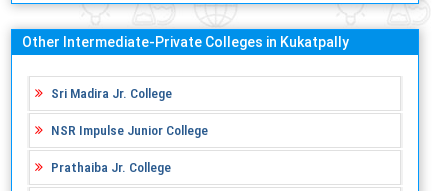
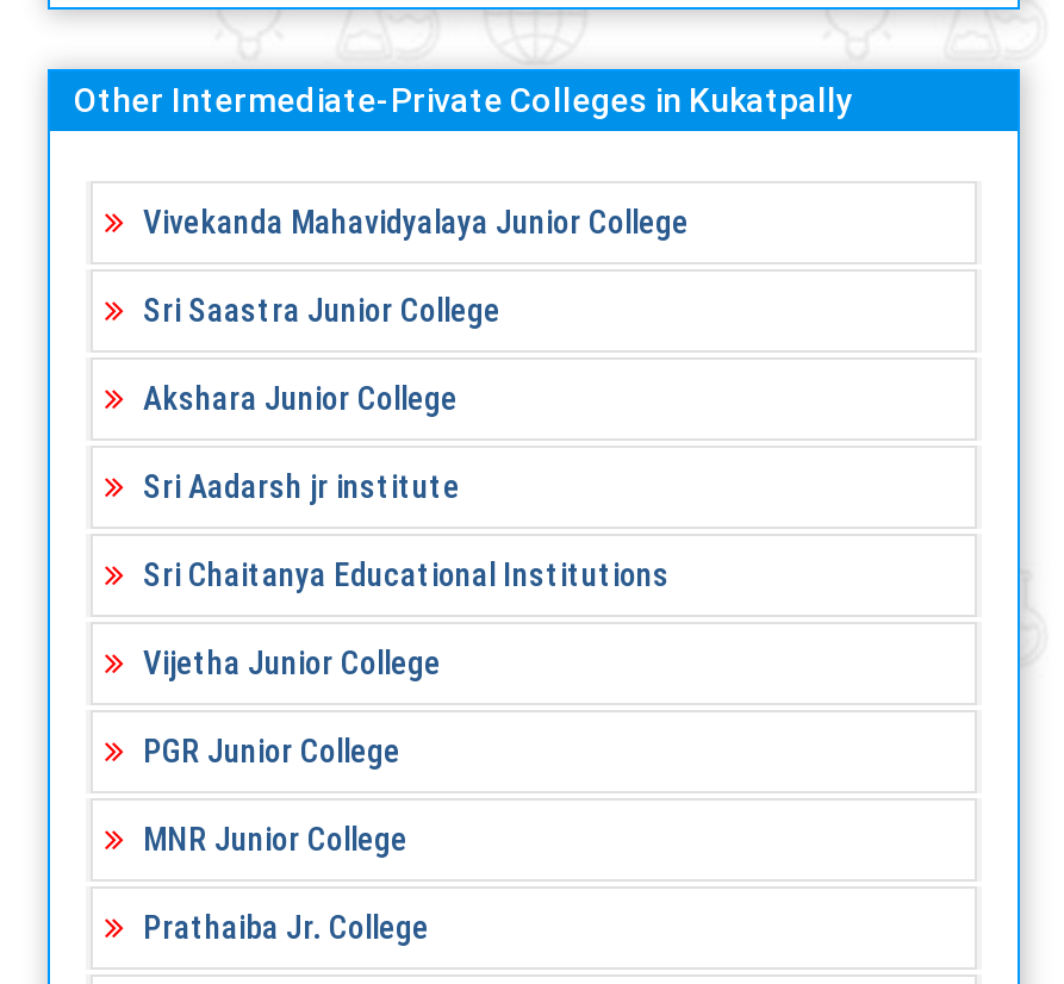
[51,85,208,138] Sri Madira Jr. College | NSR Impulse Junior College -> [143,203,689,858] Vivekanda Mahavidyalaya Junior College | Sri Saastra Junior College | Akshara Junior College | Sri Aadarsh jr institute | Sri Chaitanya Educational Institutions | Vijetha Junior College | PGR Junior College | MNR Junior College

